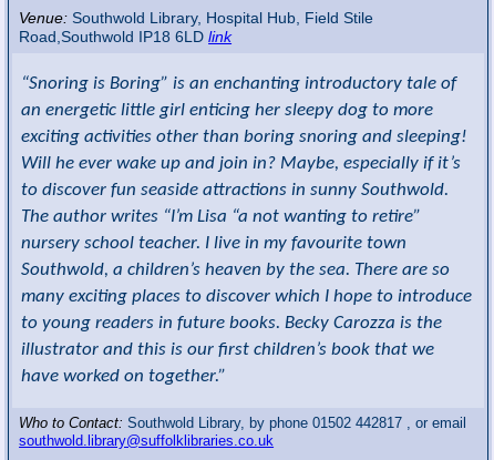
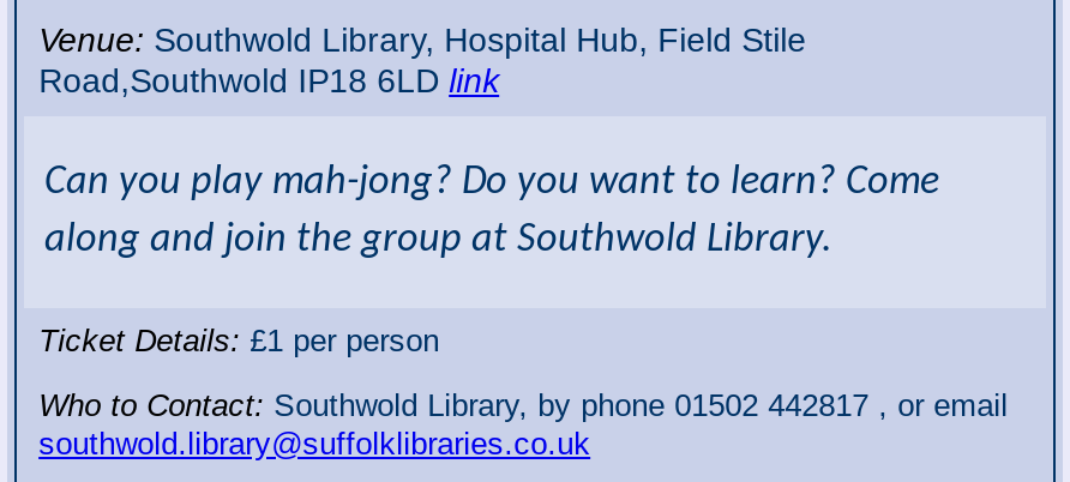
[22,74,472,386] “Snoring is Boring” is an enchanting introductory tale of | an energetic little girl enticing her sleepy dog to more | exciting activities other than boring snoring and sleeping! | Will he ever wake up and join in? Maybe, especially if it’s | to discover fun seaside attractions in sunny Southwold. | The author writes “I’m Lisa “a not wanting to retire” | nursery school teacher. I live in my favourite town | Southwold, a children’s heaven by the sea. There are so | many exciting places to discover which I hope to introduce | to young readers in future books. Becky Carozza is the | illustrator and this is our first children’s book that we | have worked on together.” -> [39,162,939,357] Can you play mah-jong? Do you want to learn? Come | along and join the group at Southwold Library. | Ticket Details: £1 per person

